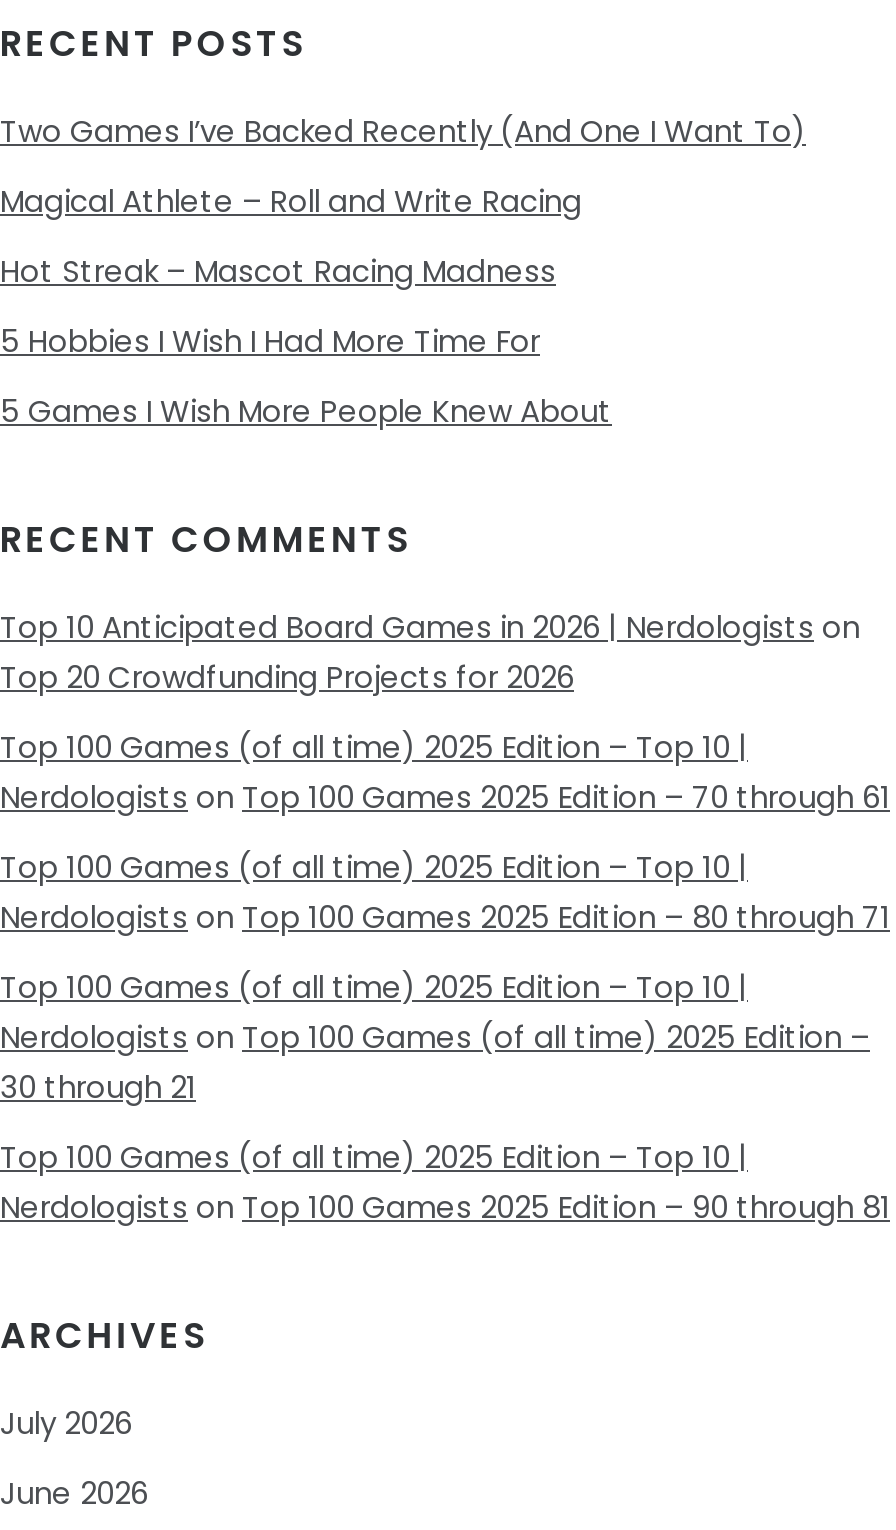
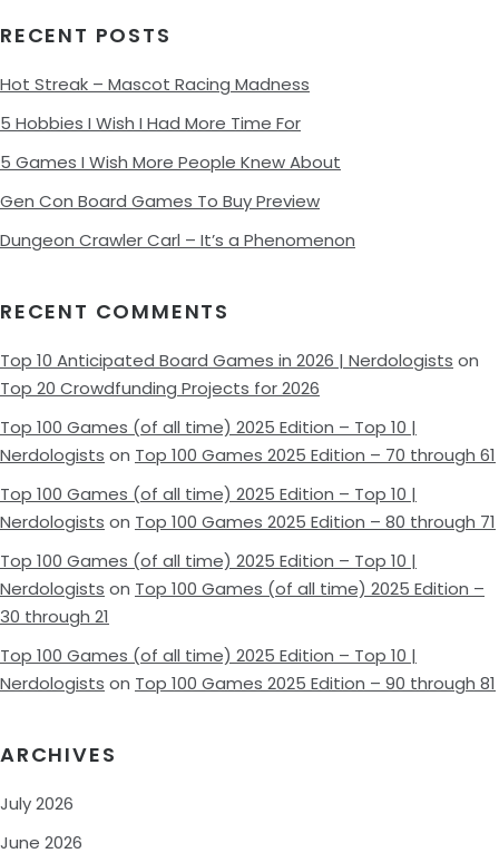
[0,110,806,222] Two Games I’ve Backed Recently (And One I Want To) | Magical Athlete – Roll and Write Racing -> none
moved [0,250,612,432] -> [0,73,341,174]: Hot Streak – Mascot Racing Madness | 5 Hobbies I Wish I Had More Time For | 5 Games I Wish More People Knew About
none -> [0,190,355,252] Gen Con Board Games To Buy Preview | Dungeon Crawler Carl – It’s a Phenomenon

